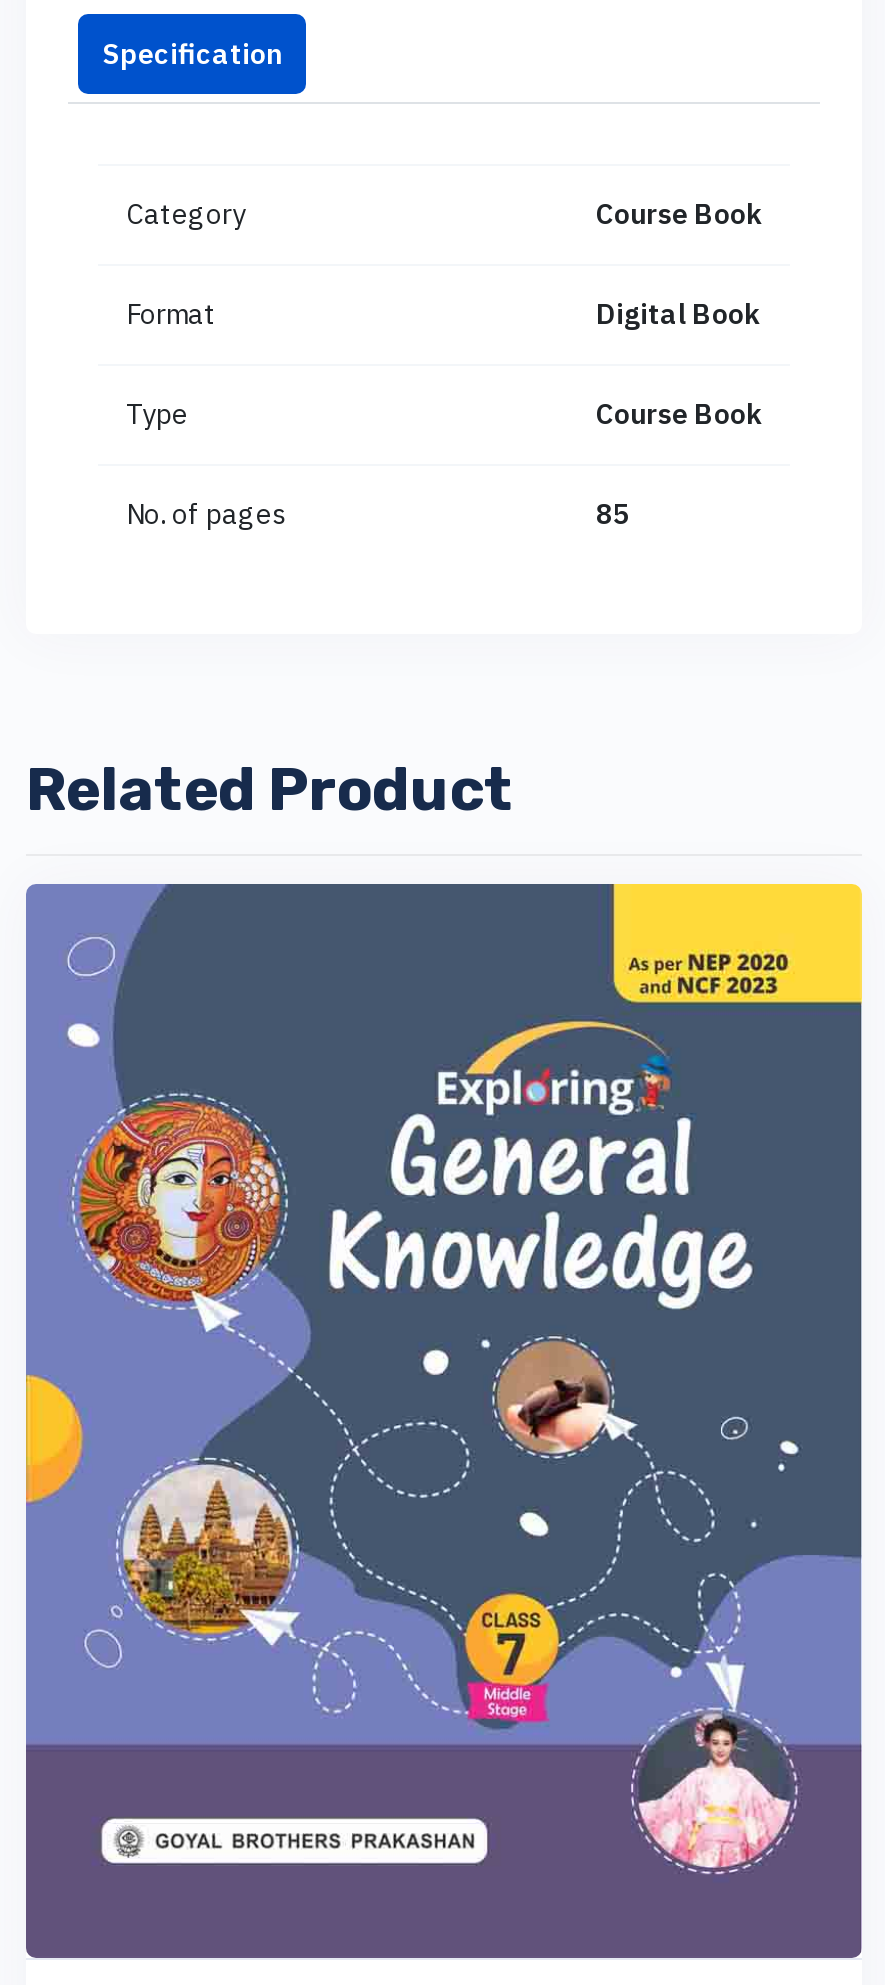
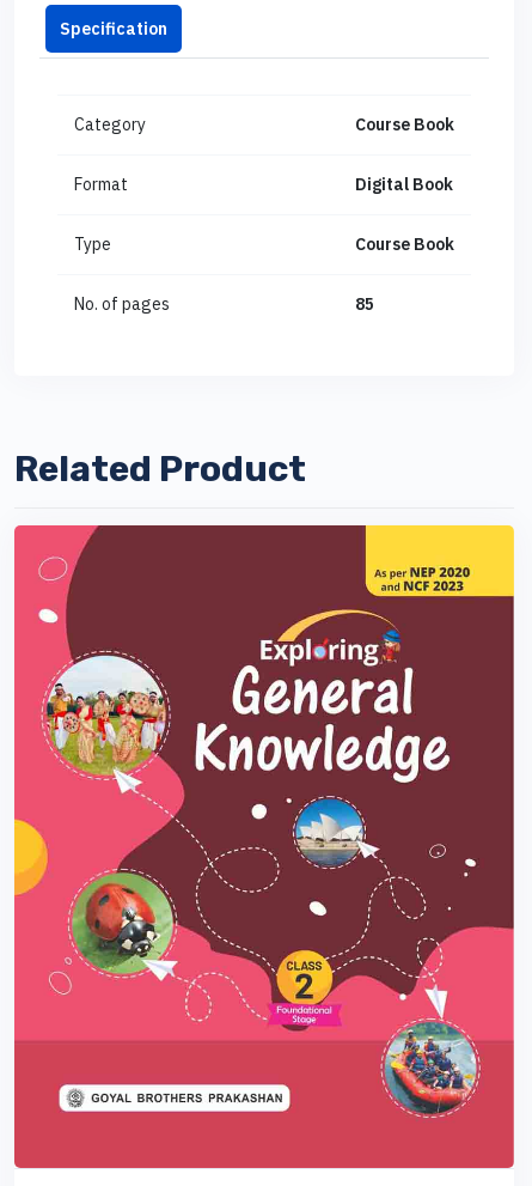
[24,882,864,1960] [image] -> [13,524,515,1169] [image]

